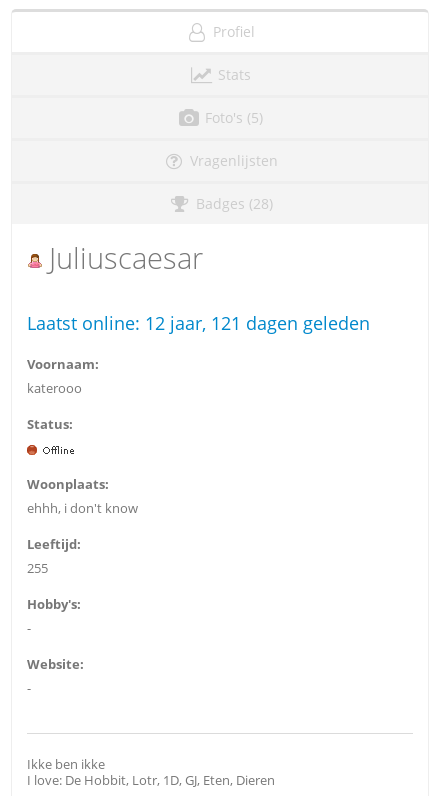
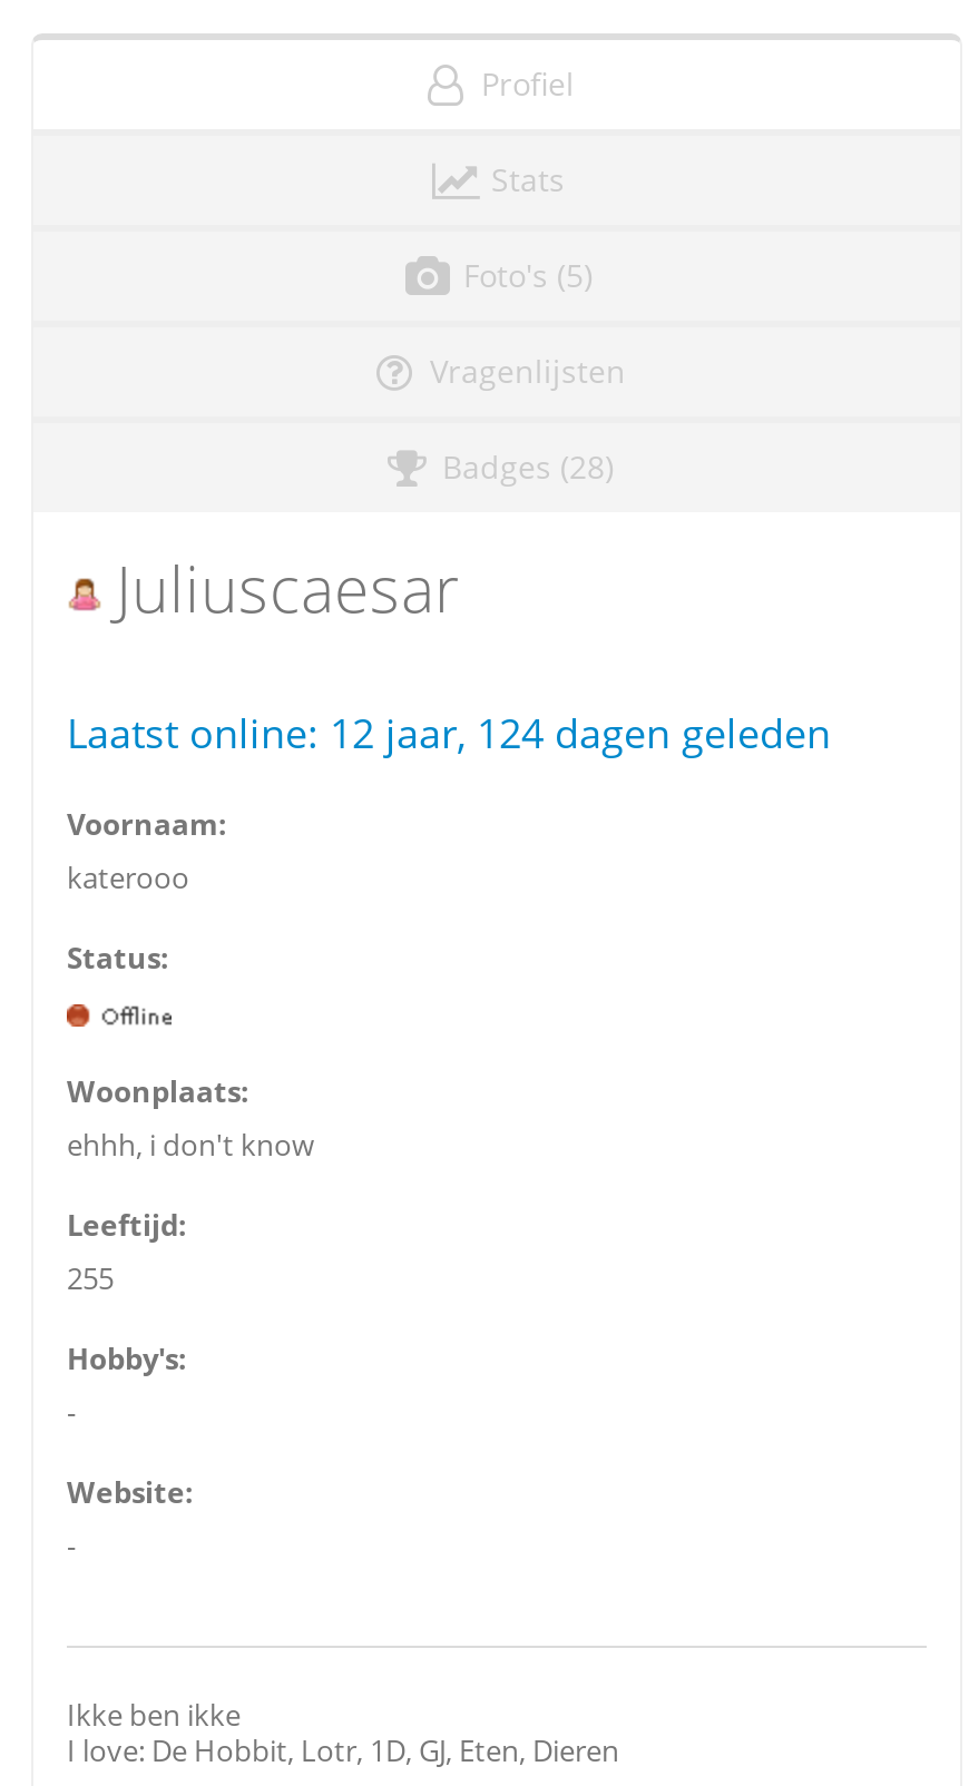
[27,311,370,335] Laatst online: 12 jaar, 121 dagen geleden -> [67,706,831,759] Laatst online: 12 jaar, 124 dagen geleden

